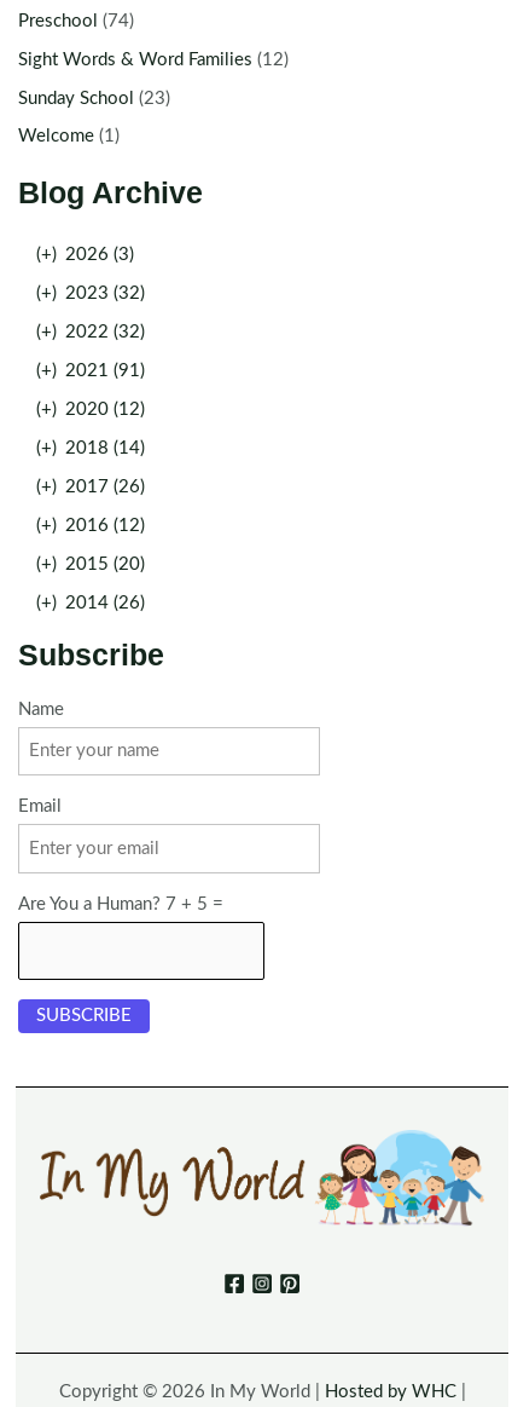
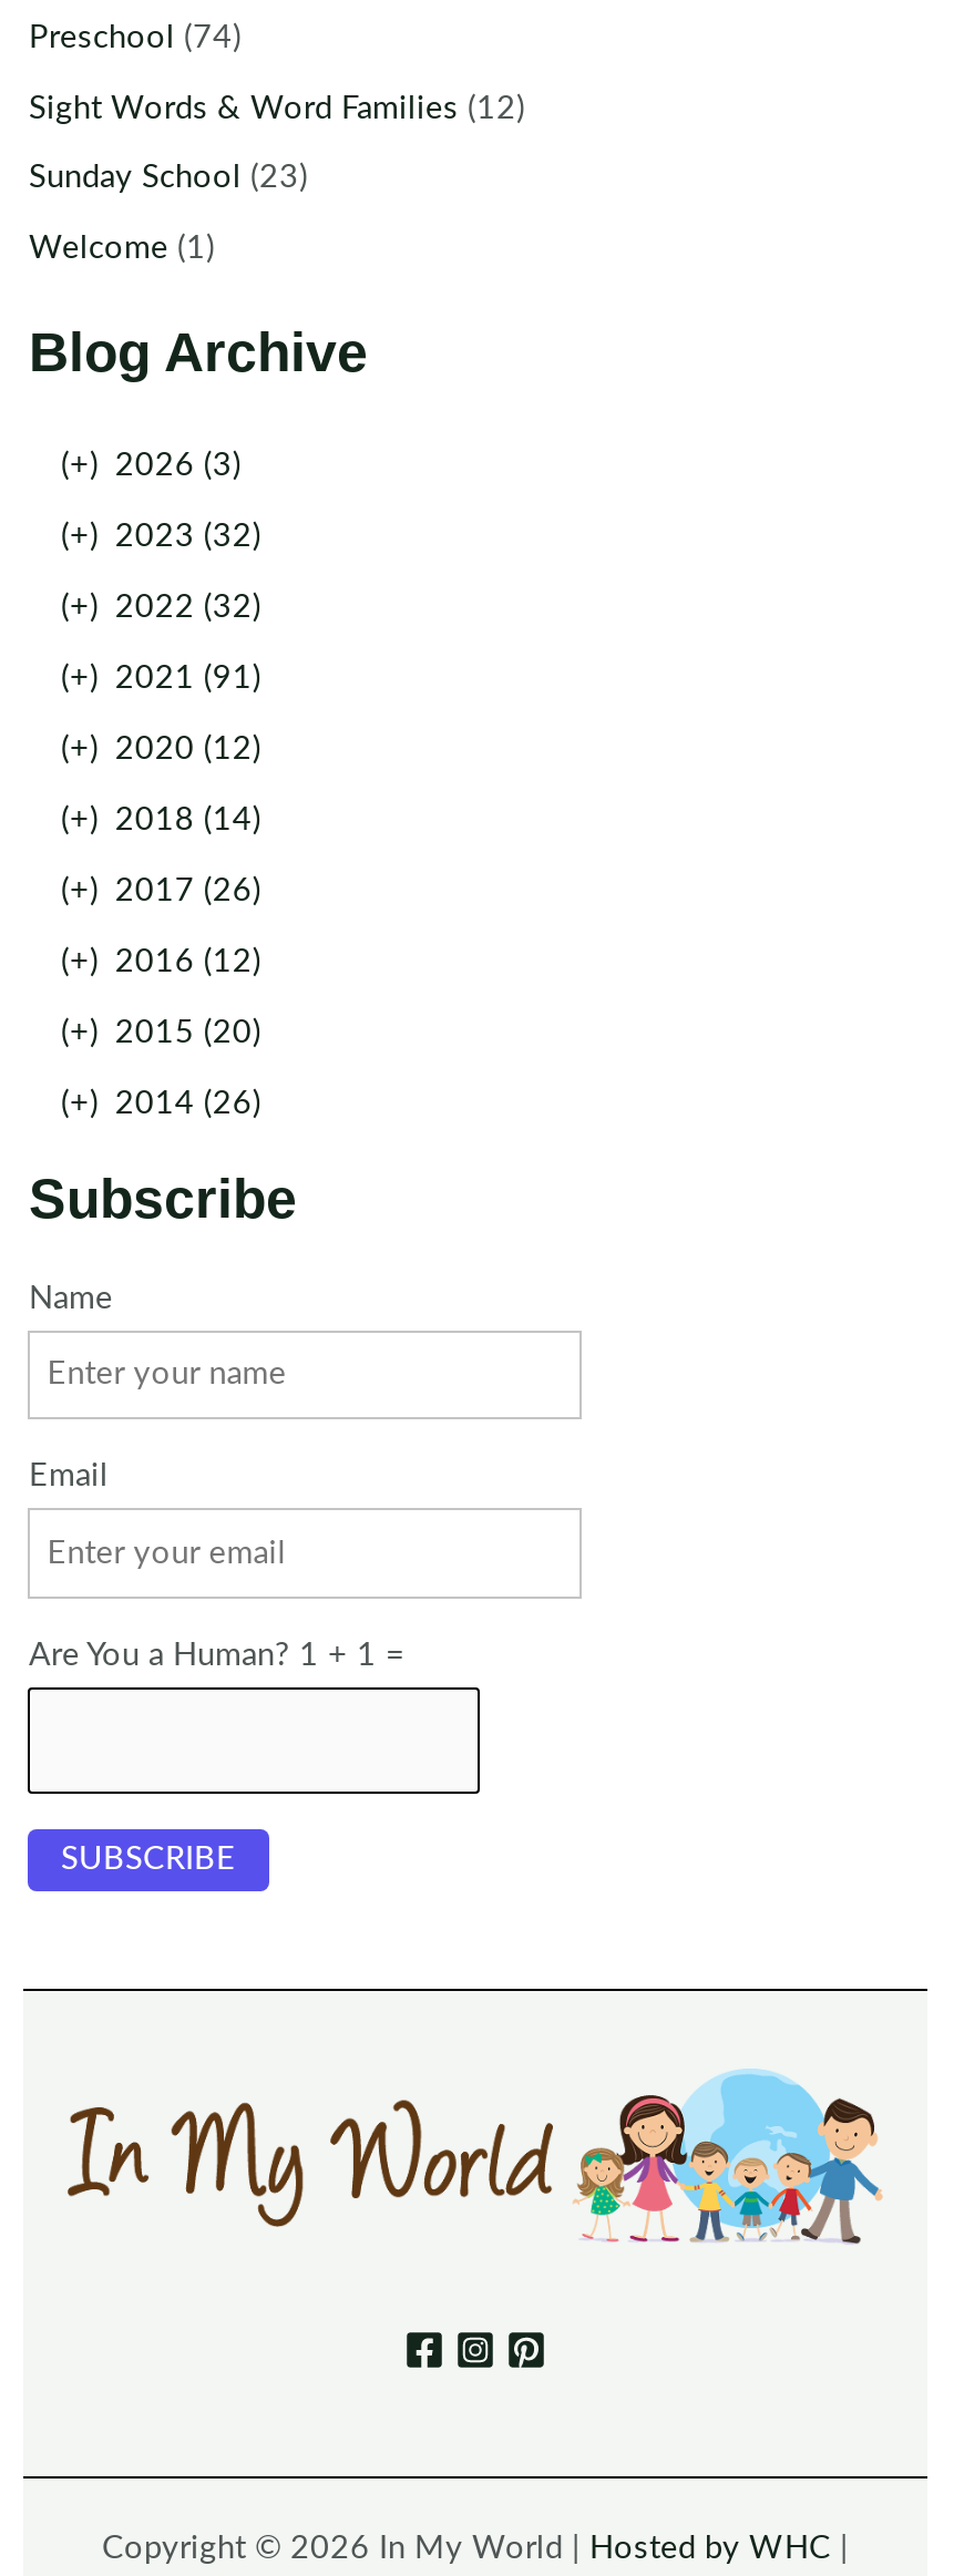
[19,895,224,913] Are You a Human? 7 + 5 = -> [29,1638,406,1671] Are You a Human? 1 + 1 =

